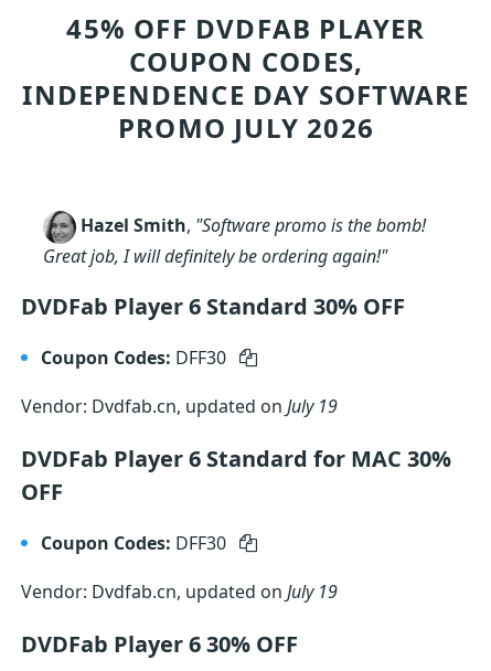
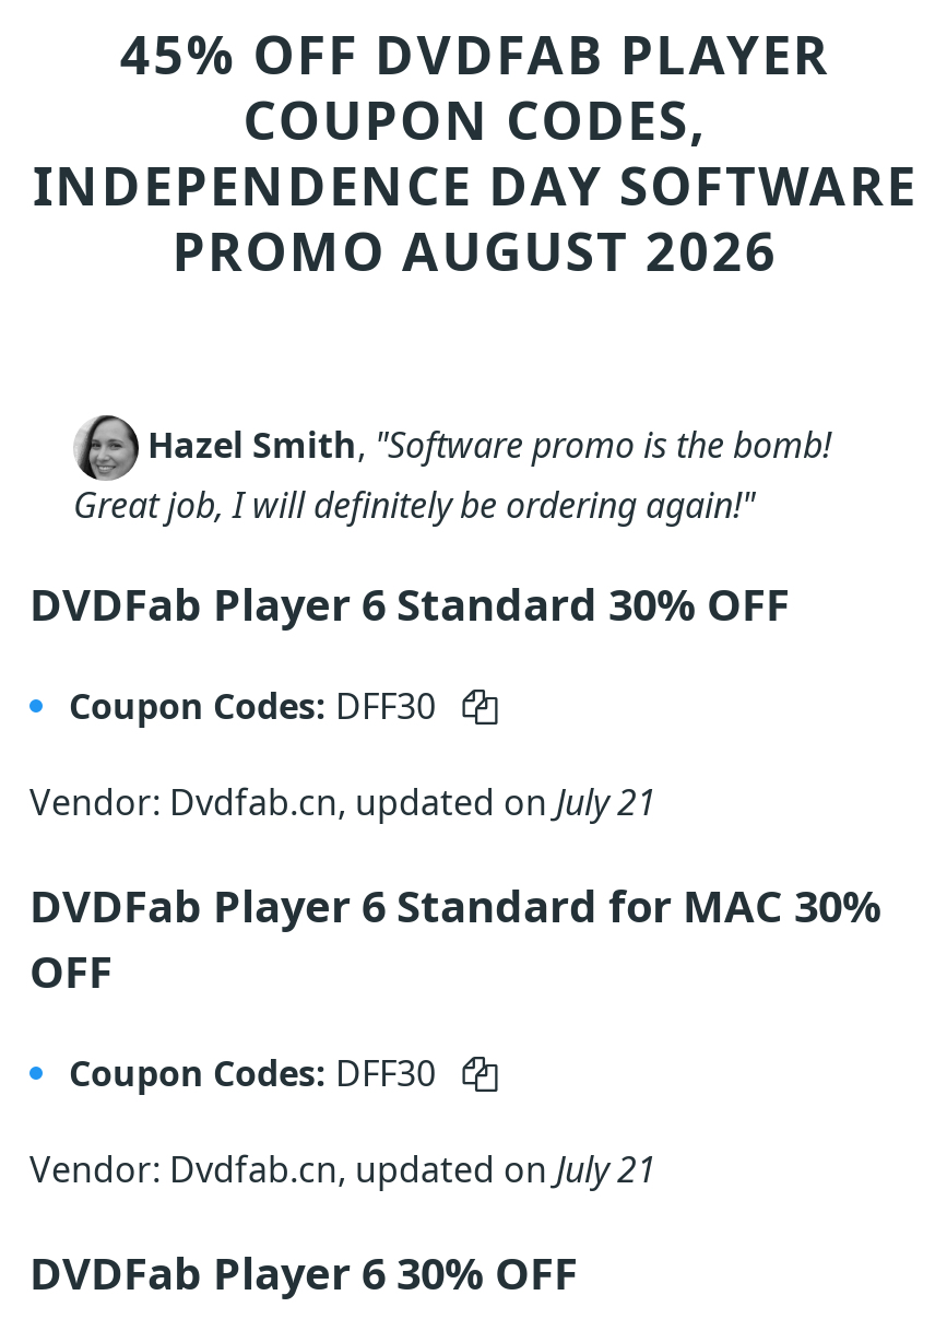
[118,109,374,146] PROMO JULY 2026 -> [172,214,778,286] PROMO AUGUST 2026
[21,394,338,418] Vendor: Dvdfab.cn, updated on July 19 -> [29,778,656,826] Vendor: Dvdfab.cn, updated on July 21
[21,579,338,604] Vendor: Dvdfab.cn, updated on July 19 -> [29,1145,656,1193] Vendor: Dvdfab.cn, updated on July 21

